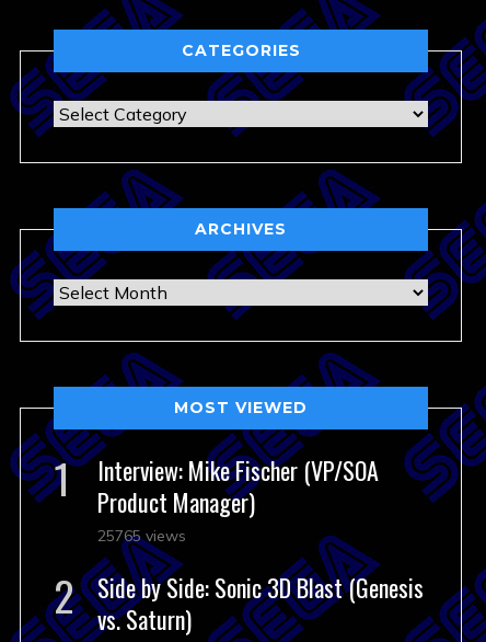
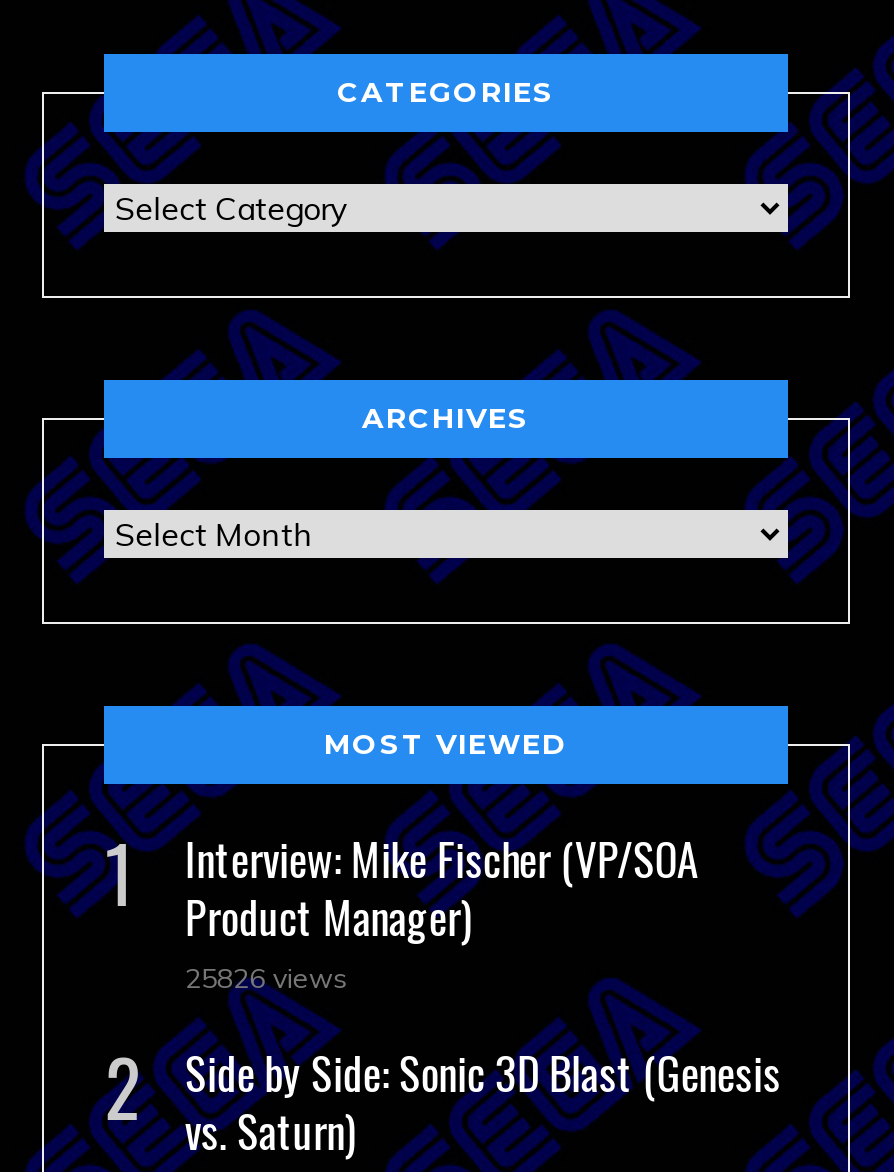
[98,526,187,545] 25765 views -> [185,960,347,996] 25826 views

